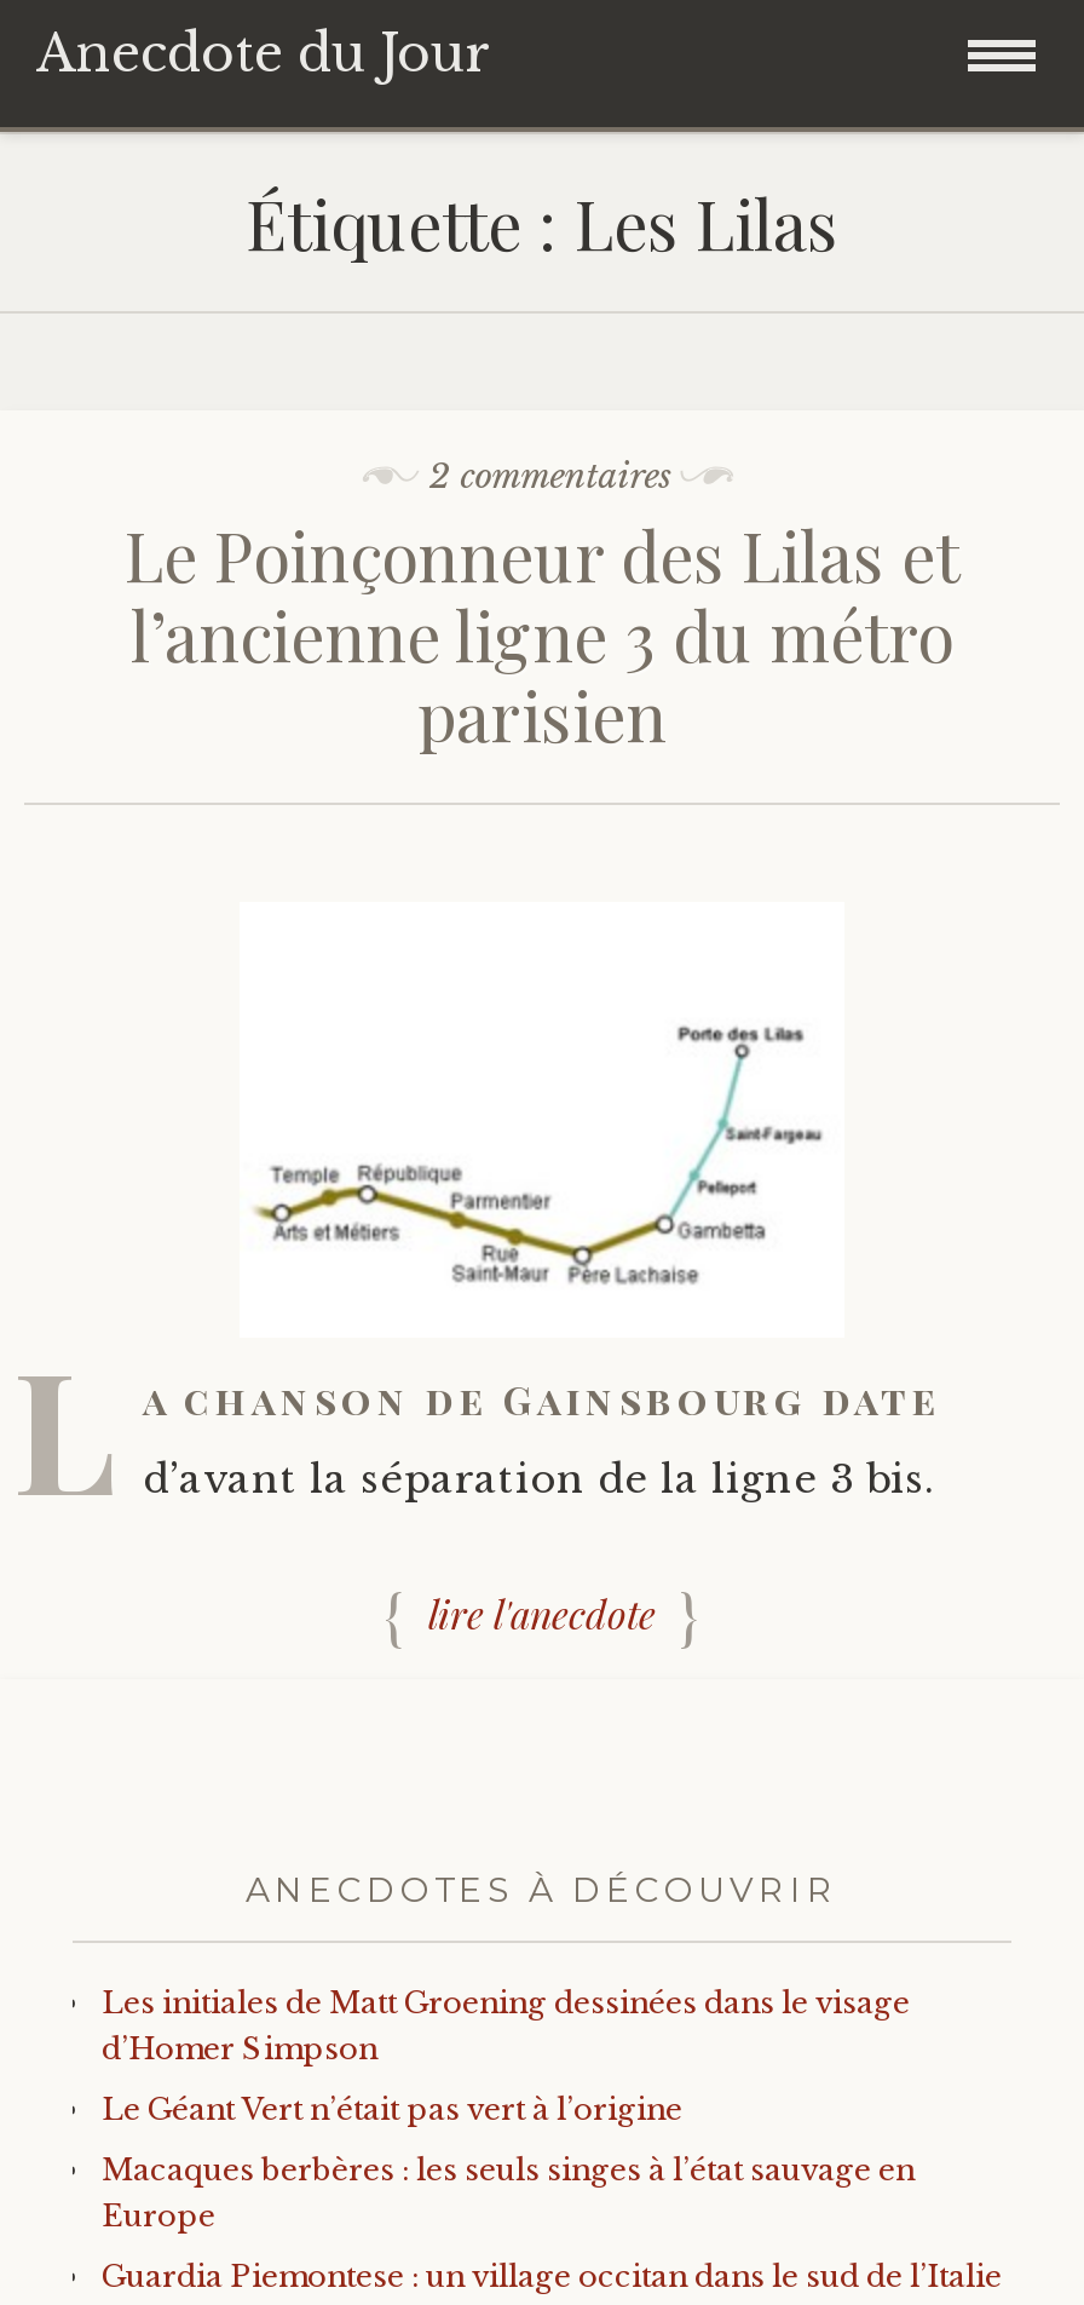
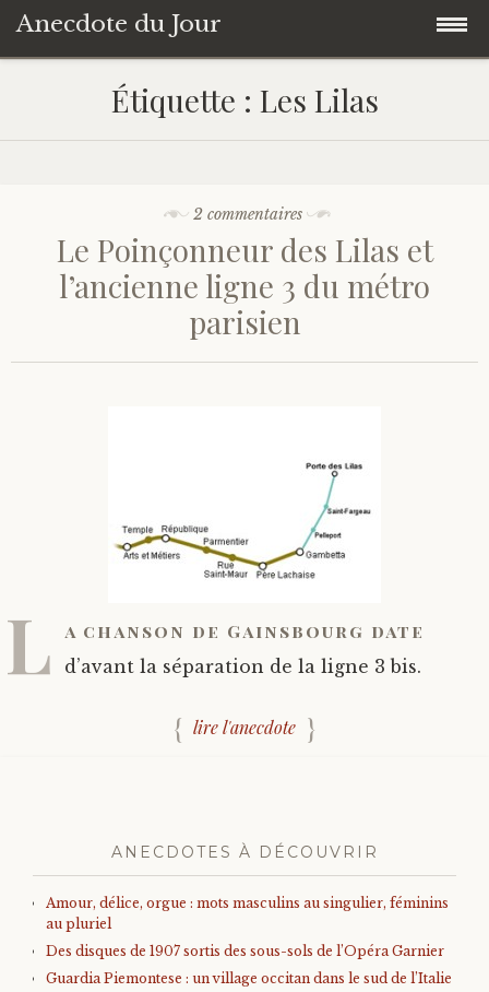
[102,1984,915,2234] Les initiales de Matt Groening dessinées dans le visage | d’Homer Simpson | Le Géant Vert n’était pas vert à l’origine | Macaques berbères : les seuls singes à l’état sauvage en | Europe -> [46,895,449,959] Amour, délice, orgue : mots masculins au singulier, féminins | au pluriel | Des disques de 1907 sortis des sous-sols de l’Opéra Garnier

